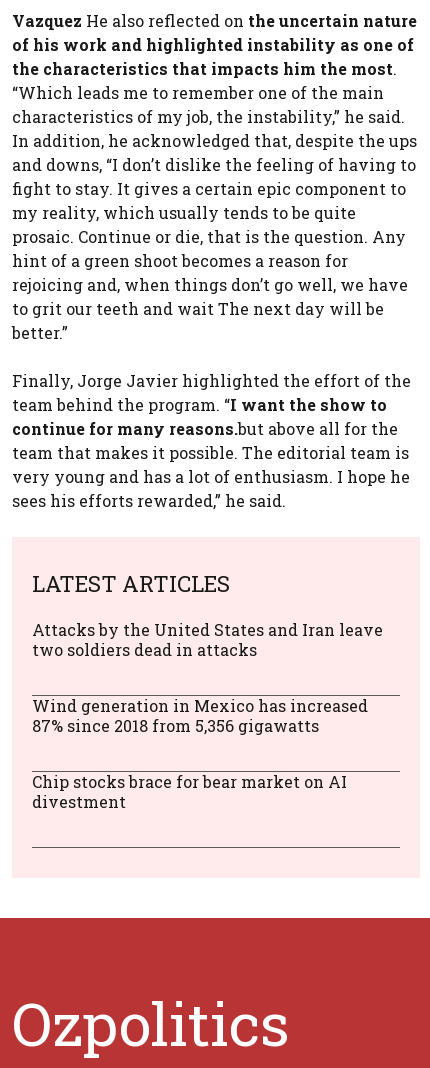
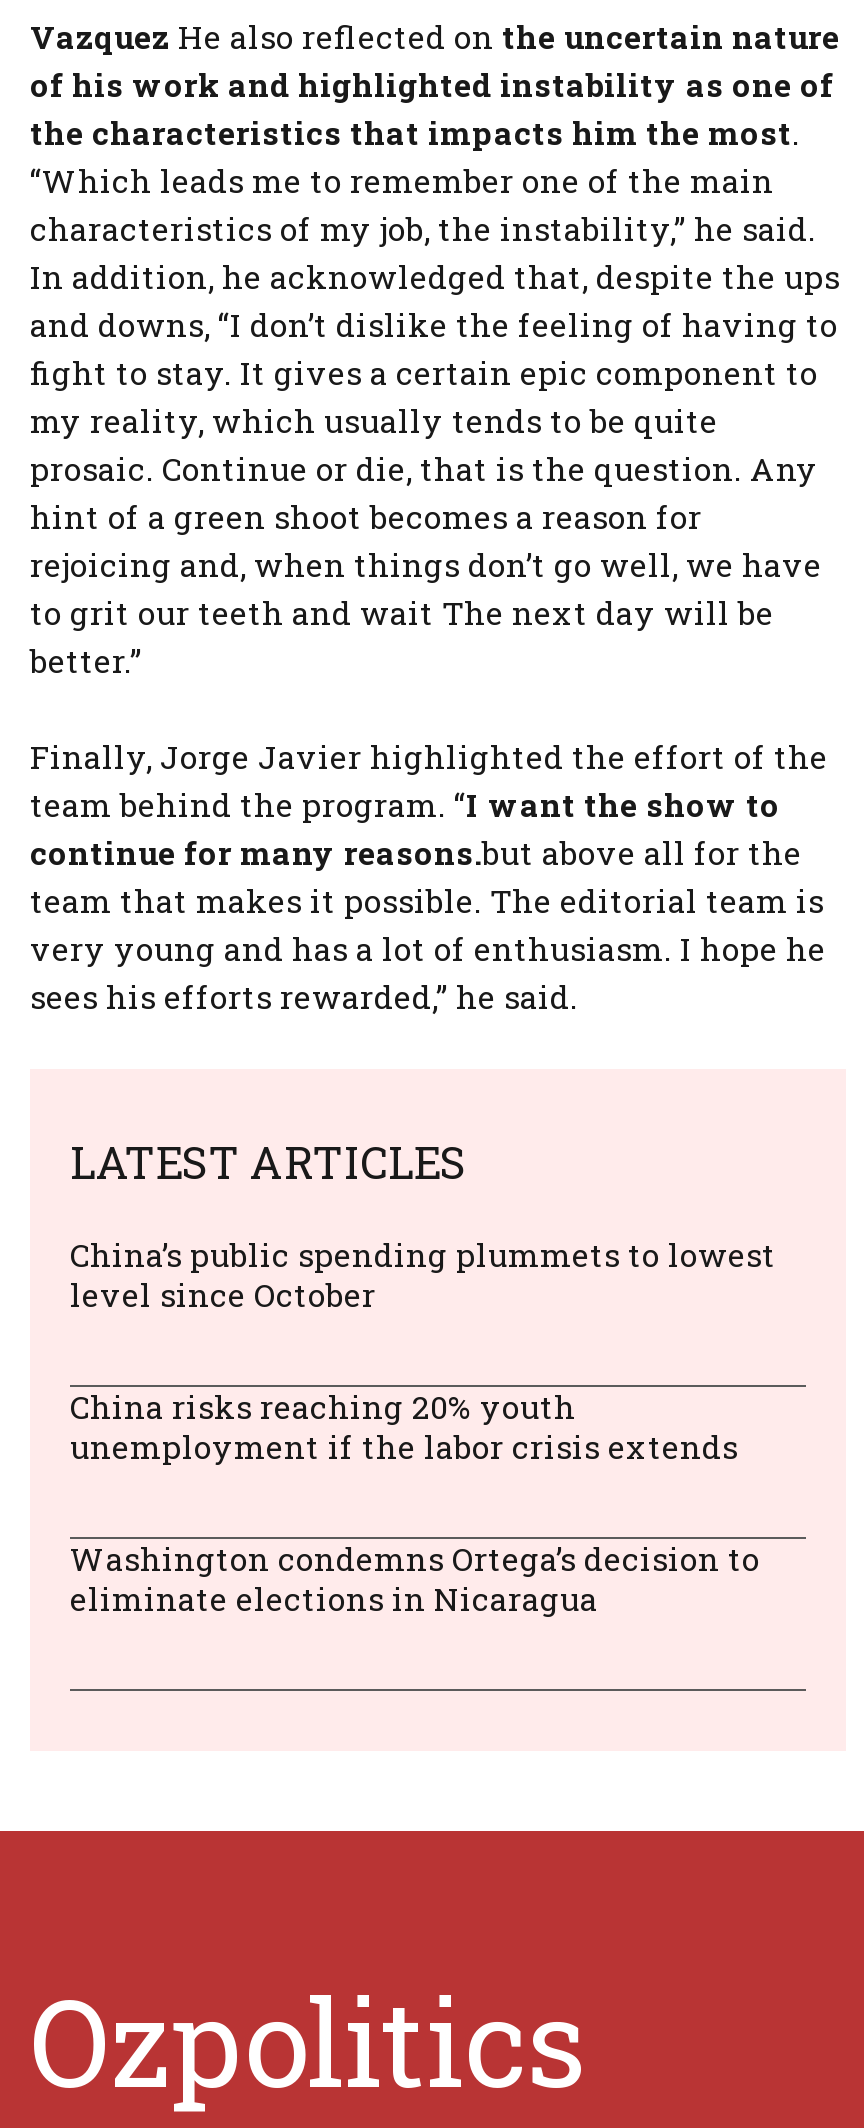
[32,619,383,660] Attacks by the United States and Iran leave | two soldiers dead in attacks -> [70,1232,776,1314] China’s public spending plummets to lowest | level since October
[32,695,368,736] Wind generation in Mexico has increased | 87% since 2018 from 5,356 gigawatts -> [70,1384,738,1466] China risks reaching 20% youth | unemployment if the labor crisis extends
[32,771,347,812] Chip stocks brace for bear market on AI | divestment -> [70,1536,760,1618] Washington condemns Ortega’s decision to | eliminate elections in Nicaragua

